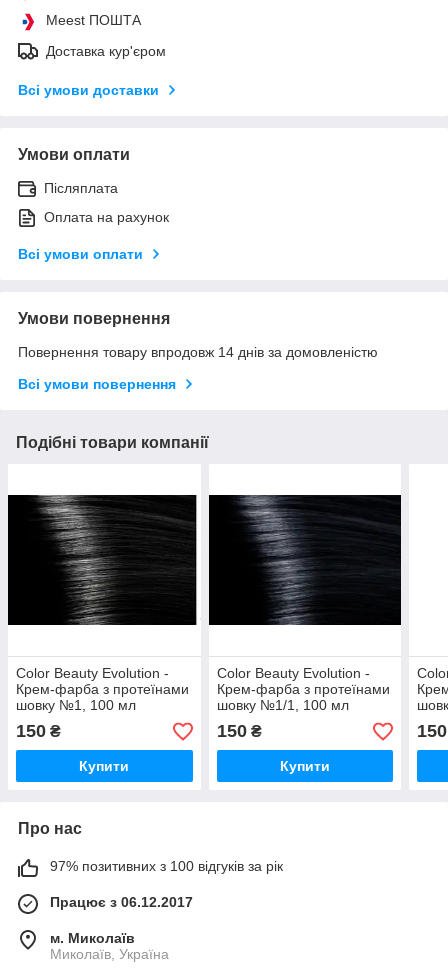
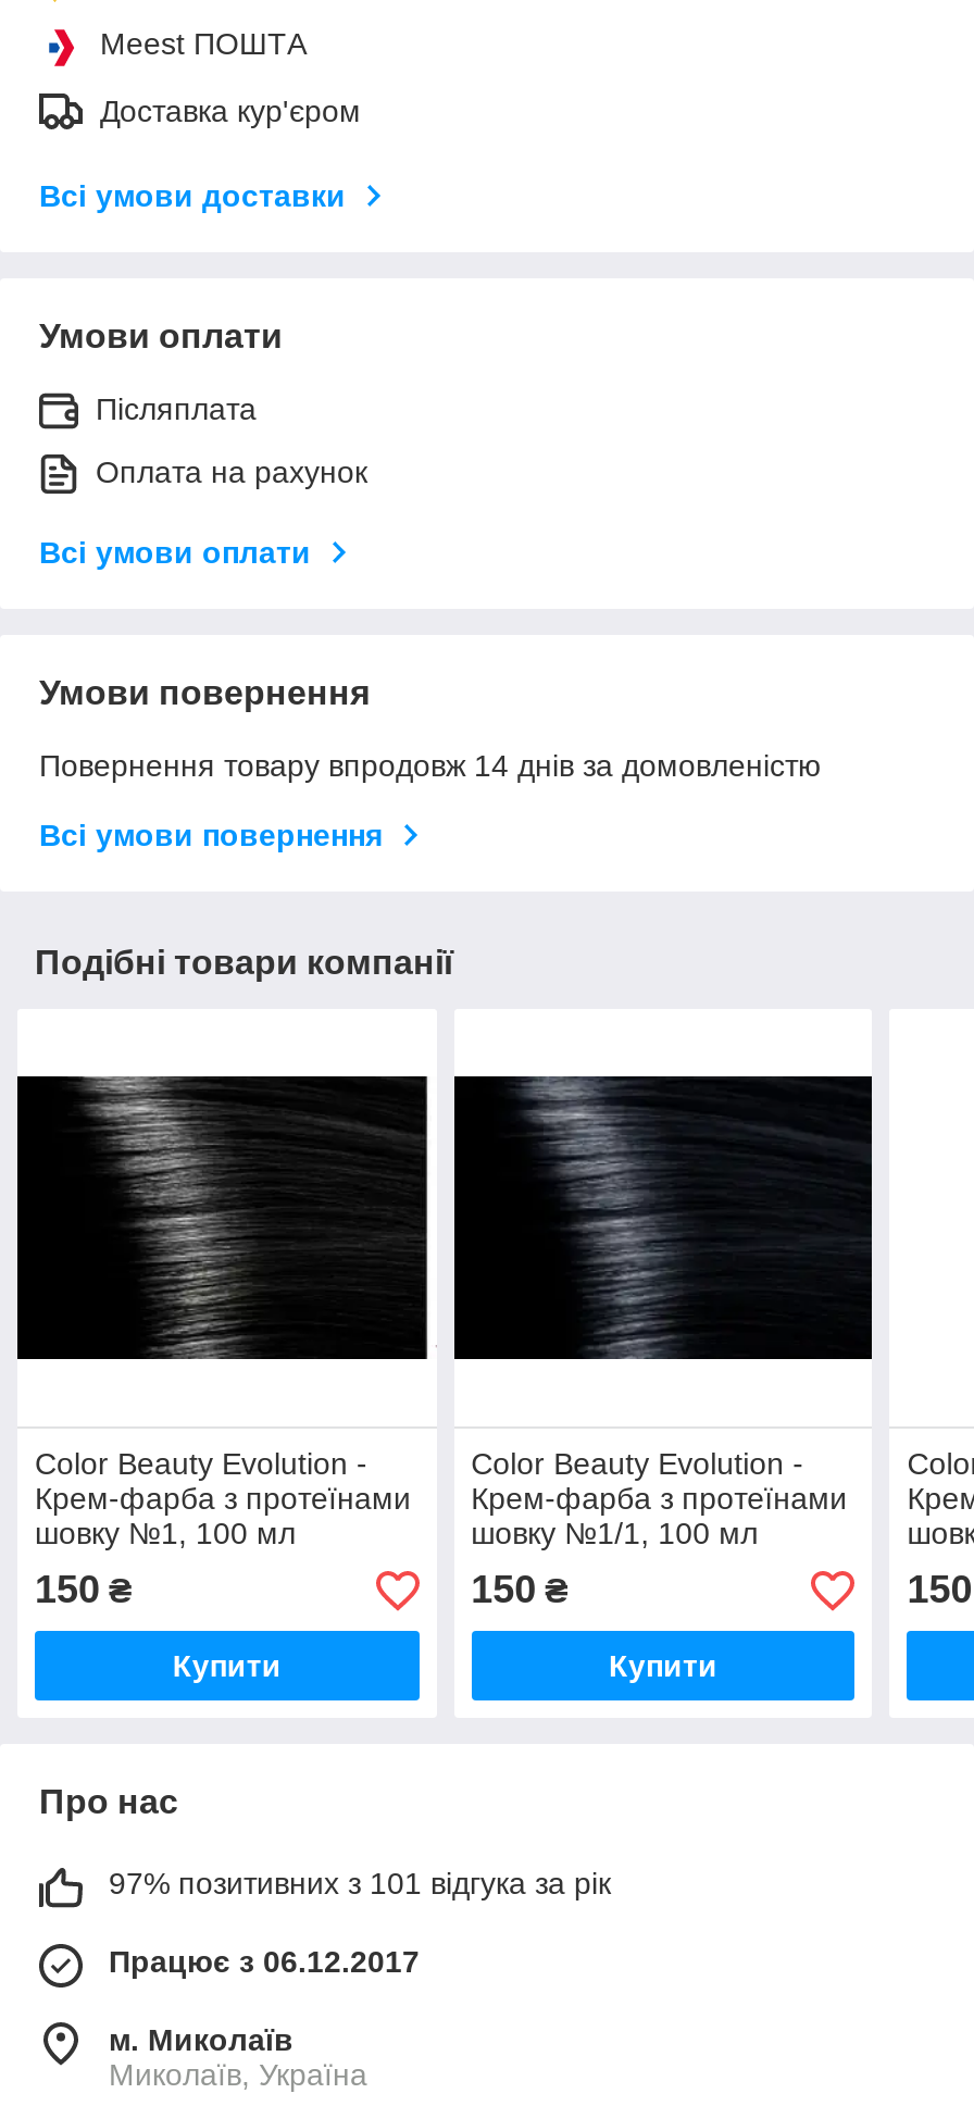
[50,858,283,874] 97% позитивних з 100 відгуків за рік -> [109,1867,611,1901] 97% позитивних з 101 відгука за рік

